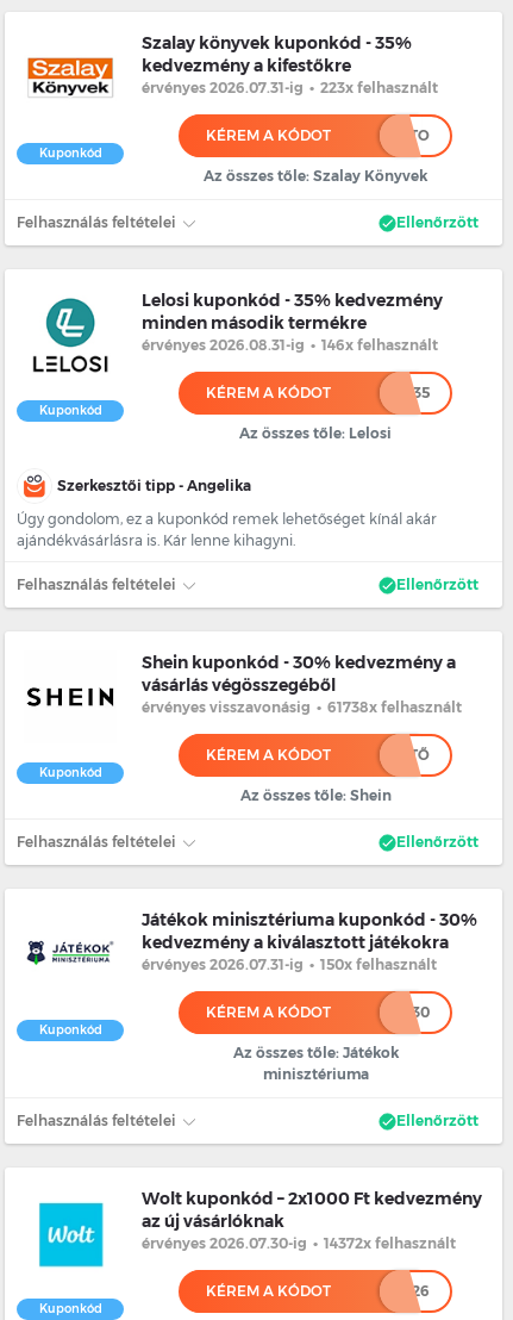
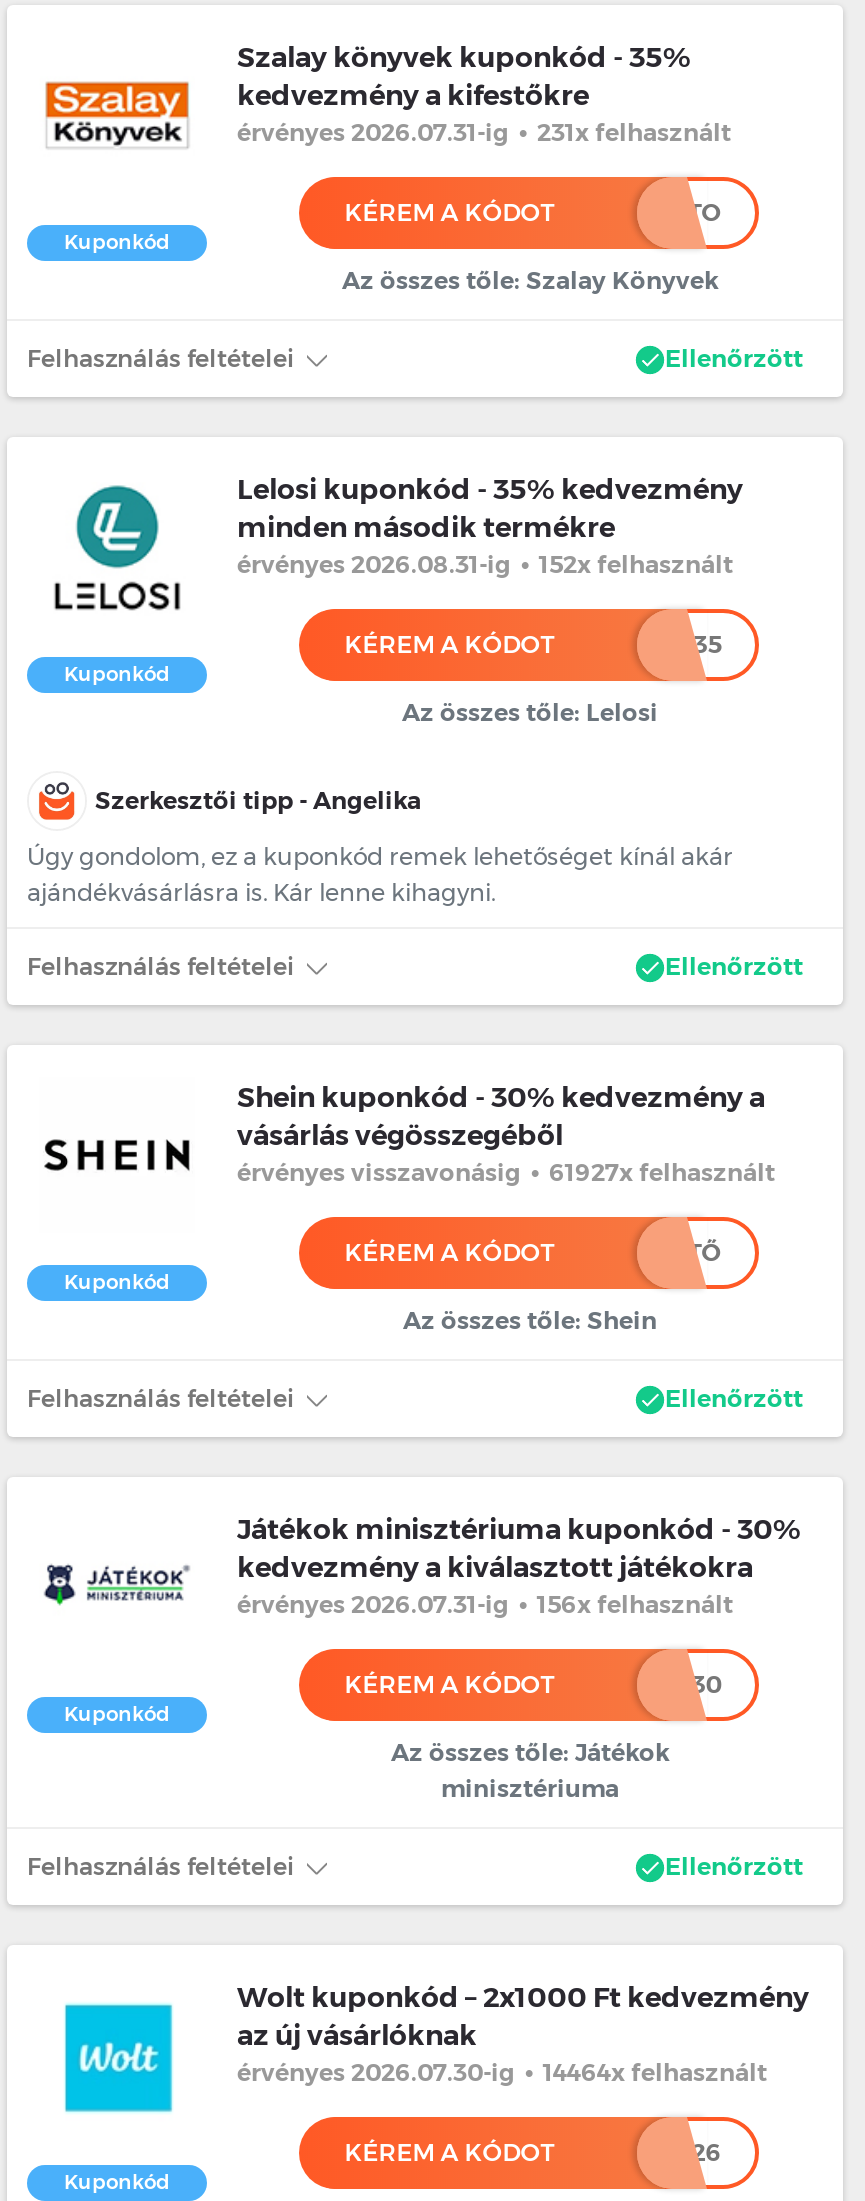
[142,79,438,96] érvényes 2026.07.31-ig • 223x felhasznált -> [237,117,731,147] érvényes 2026.07.31-ig • 231x felhasznált
[142,336,438,354] érvényes 2026.08.31-ig • 146x felhasznált -> [237,549,733,579] érvényes 2026.08.31-ig • 152x felhasznált
[142,698,462,716] érvényes visszavonásig • 61738x felhasznált -> [237,1157,775,1187] érvényes visszavonásig • 61927x felhasznált
[142,955,437,973] érvényes 2026.07.31-ig • 150x felhasznált -> [237,1589,733,1619] érvényes 2026.07.31-ig • 156x felhasznált
[142,1234,456,1252] érvényes 2026.07.30-ig • 14372x felhasznált -> [237,2057,767,2087] érvényes 2026.07.30-ig • 14464x felhasznált

